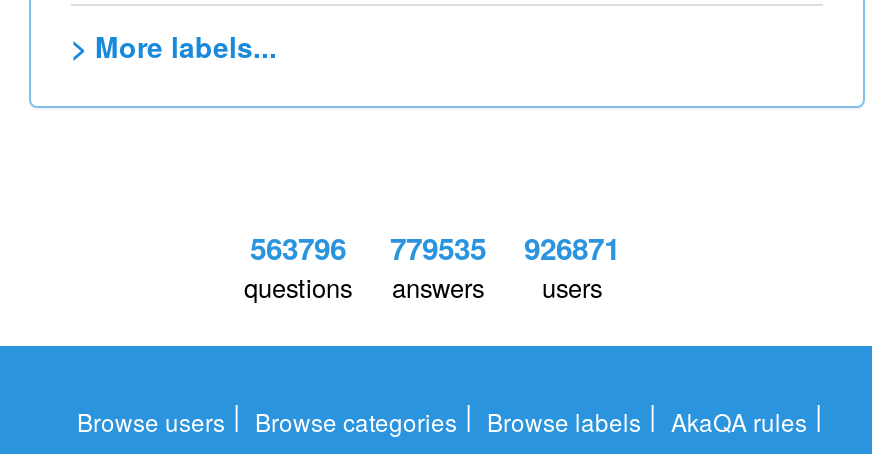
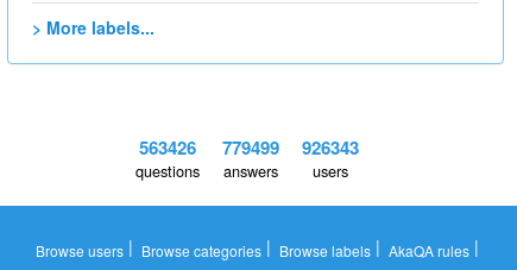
[250,226,346,270] 563796 -> [138,134,196,161] 563426
[390,226,486,270] 779535 -> [222,134,279,161] 779499
[524,226,620,270] 926871 -> [301,134,358,161] 926343

